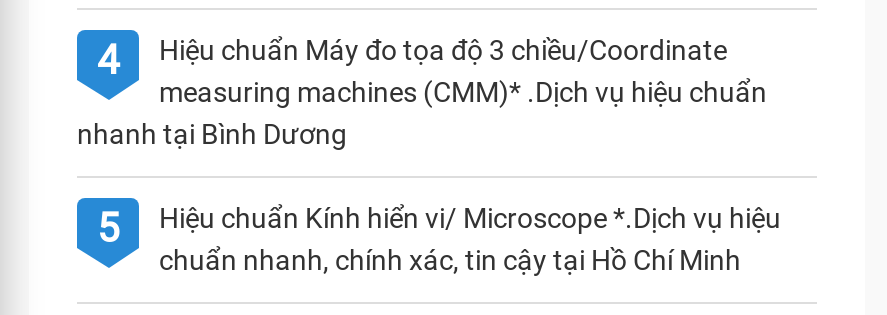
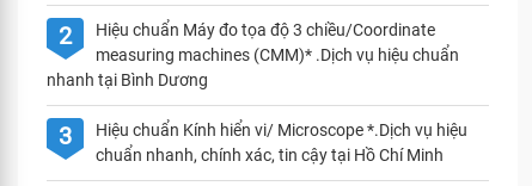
[97,34,727,84] 4 Hiệu chuẩn Máy đo tọa độ 3 chiều/Coordinate -> [59,20,435,50] 2 Hiệu chuẩn Máy đo tọa độ 3 chiều/Coordinate
[97,202,781,252] 5 Hiệu chuẩn Kính hiển vi/ Microscope *.Dịch vụ hiệu -> [59,120,467,150] 3 Hiệu chuẩn Kính hiển vi/ Microscope *.Dịch vụ hiệu

